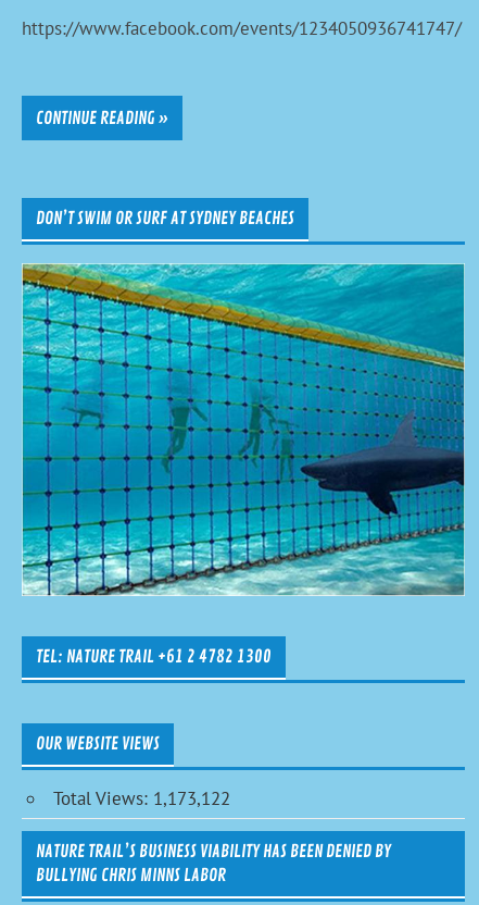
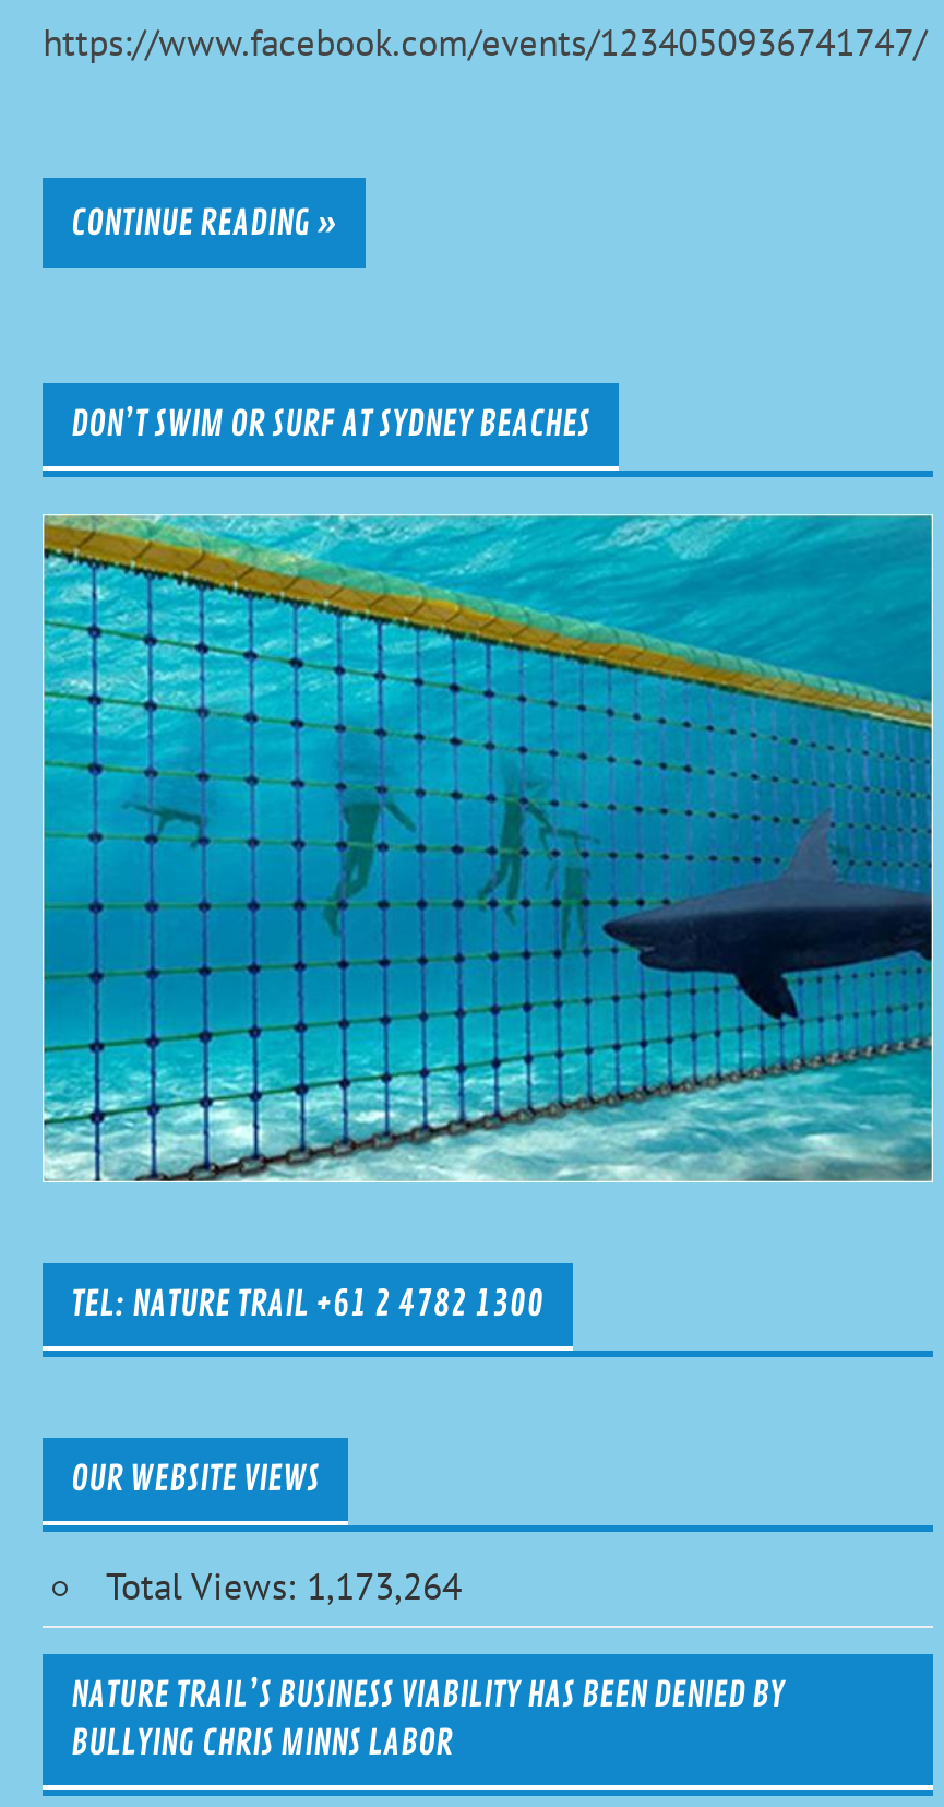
[53,786,230,810] Total Views: 1,173,122 -> [106,1564,462,1612] Total Views: 1,173,264

